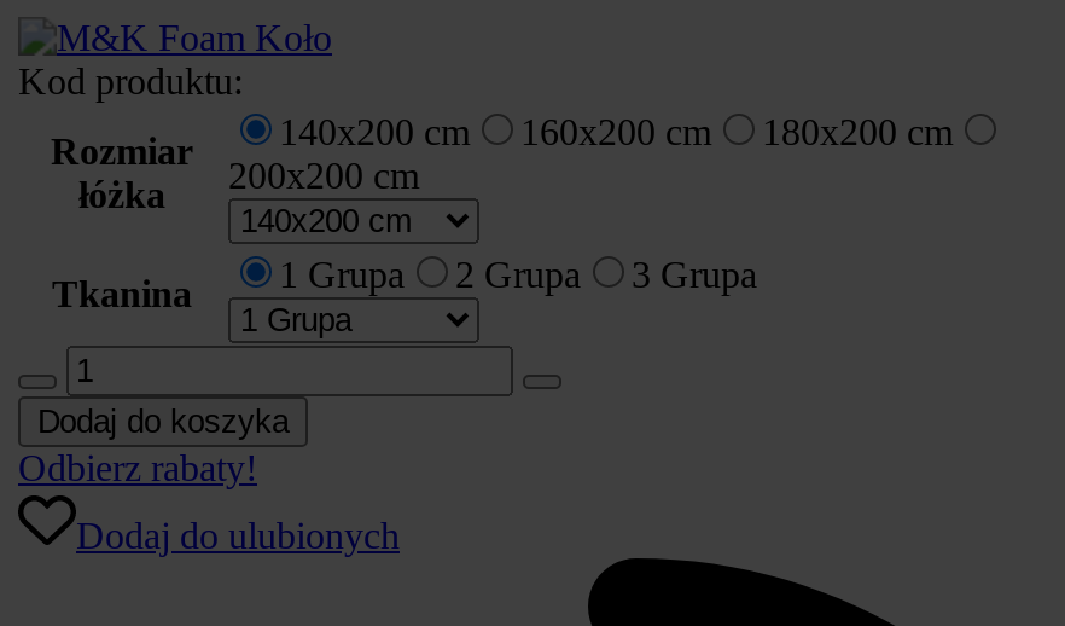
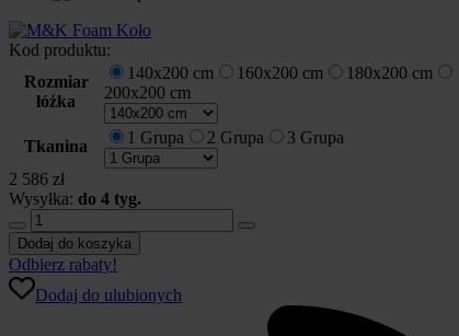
none -> [9,170,141,208] 2 586 zł | Wysyłka: do 4 tyg.

